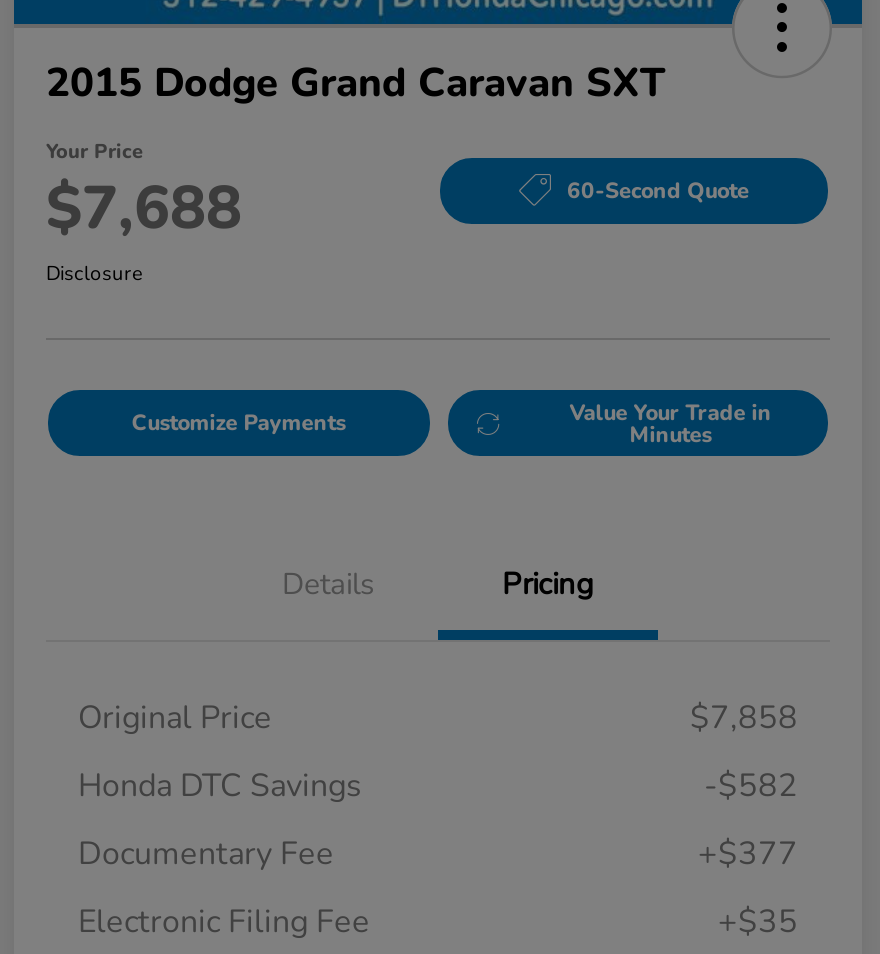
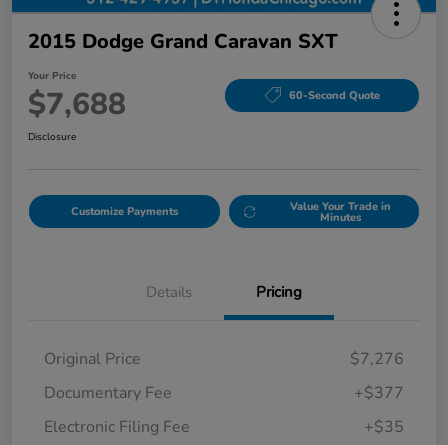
[78,696,798,808] $7,858 | Honda DTC Savings | -$582 -> [350,348,404,370] $7,276

